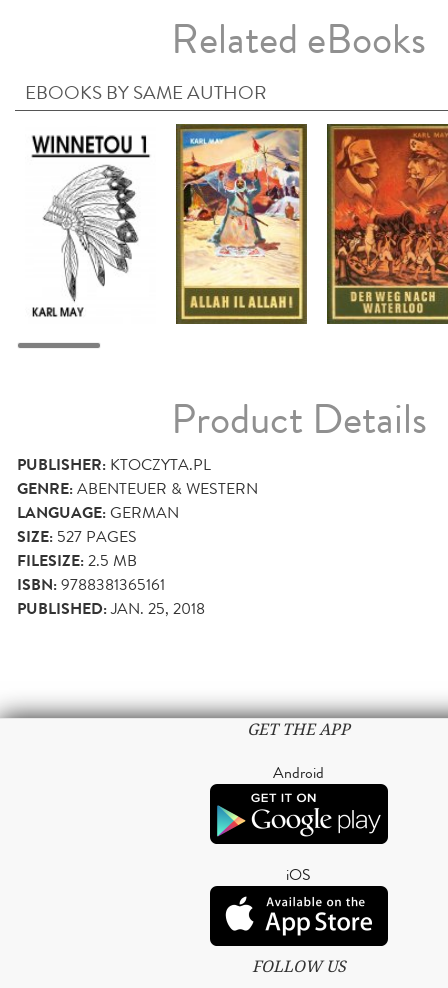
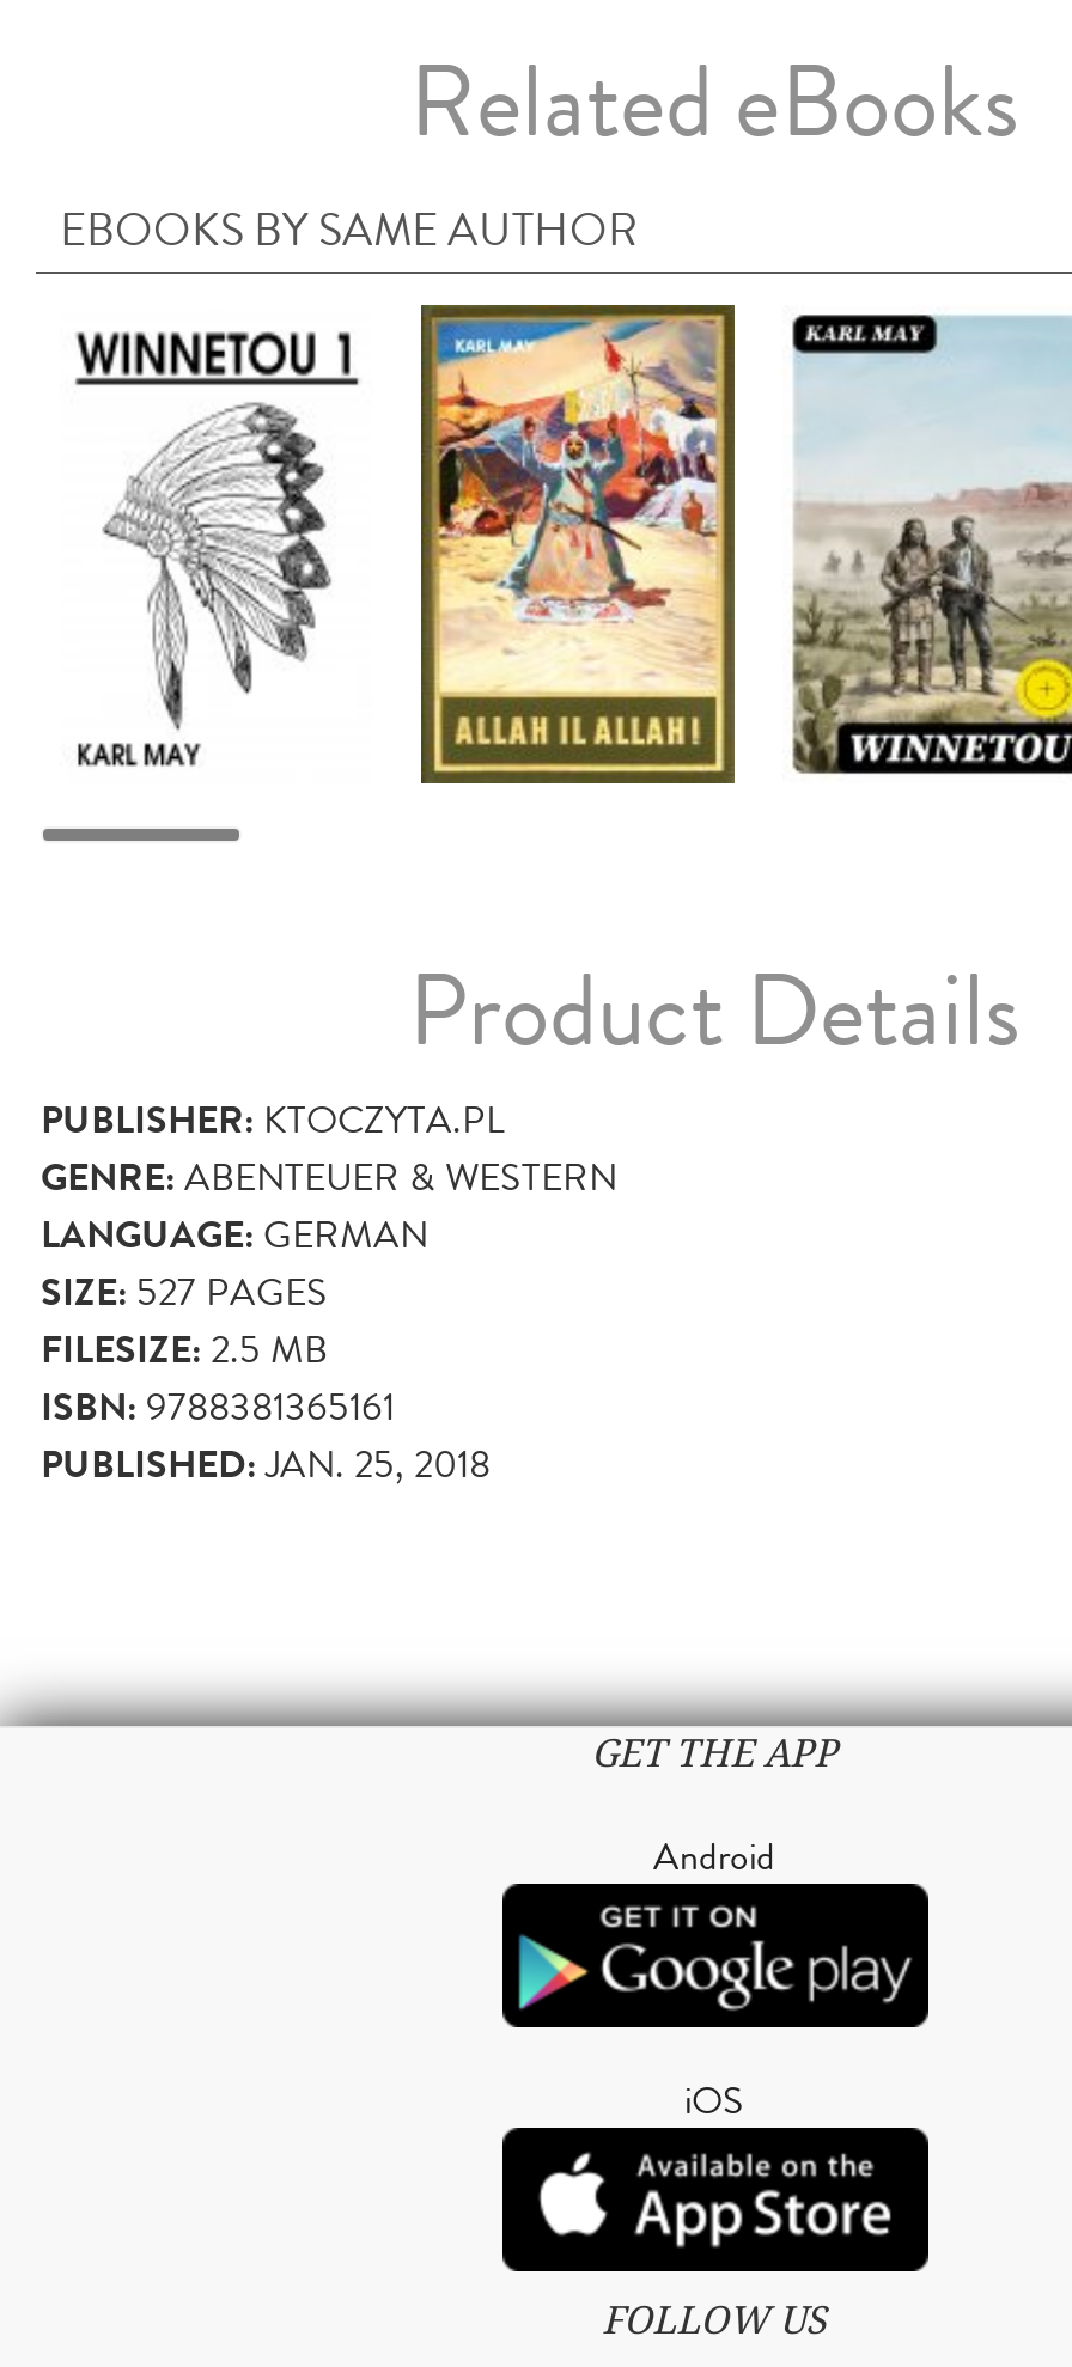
[326,123,445,325] [image] -> [782,305,1065,783] [image]

